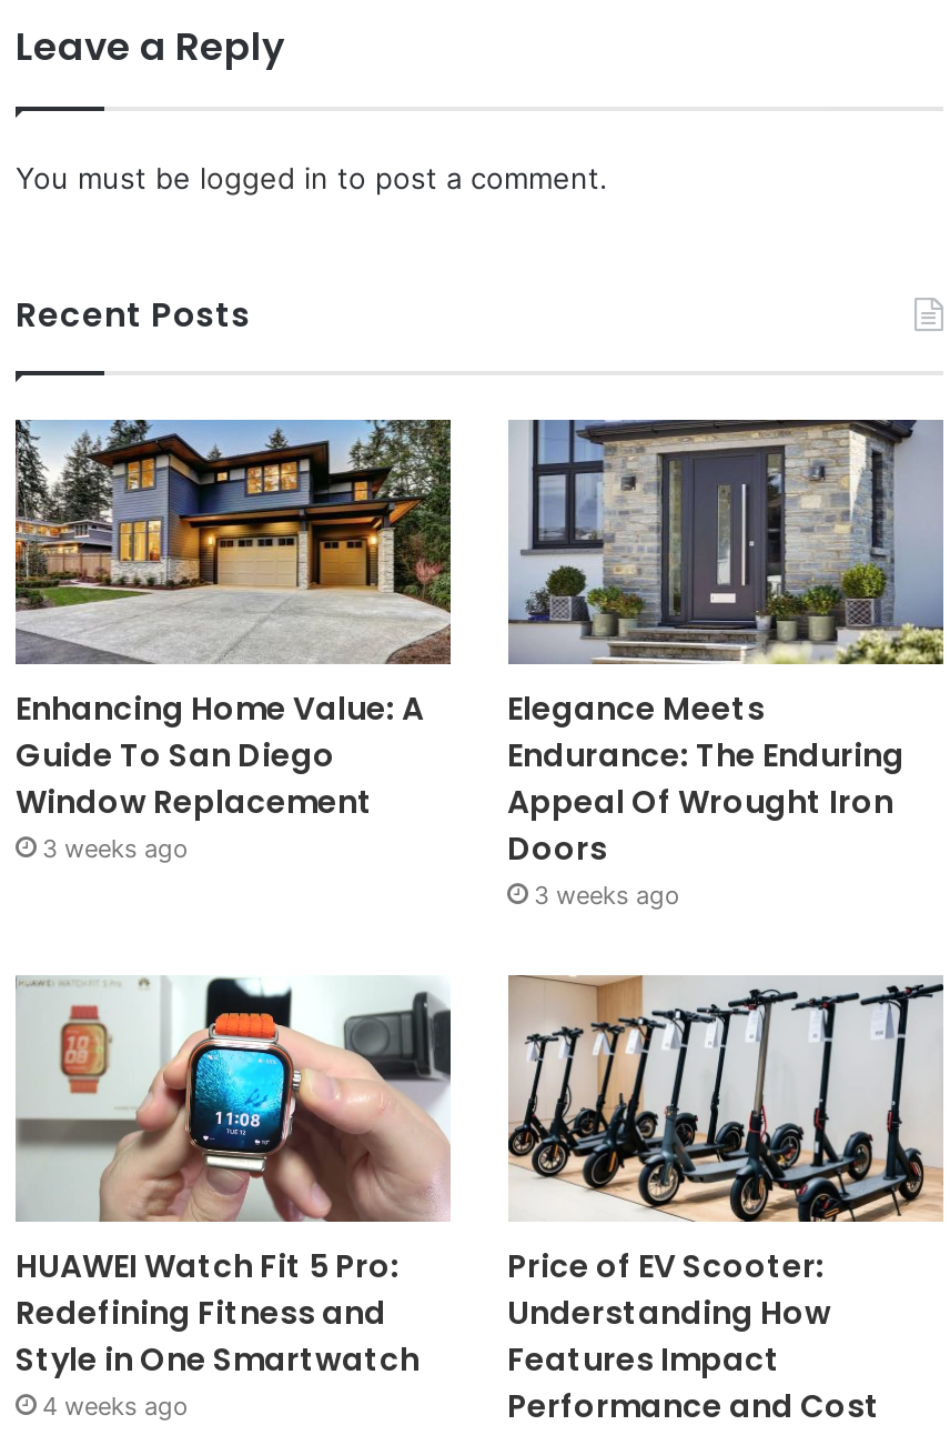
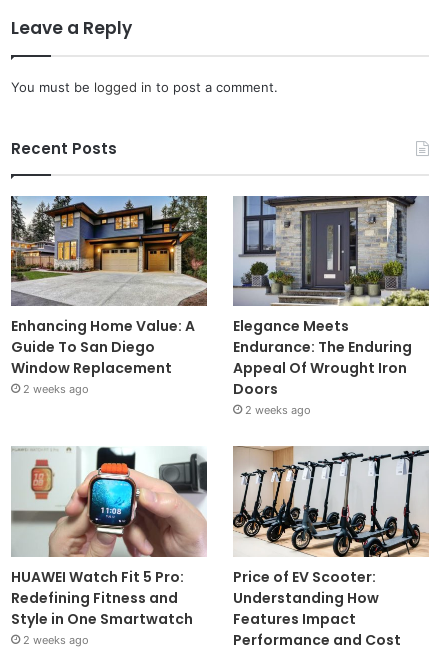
[42,834,189,865] 3 weeks ago -> [23,382,89,396] 2 weeks ago
[534,880,680,911] 3 weeks ago -> [244,403,310,417] 2 weeks ago
[42,1390,189,1421] 4 weeks ago -> [23,633,89,647] 2 weeks ago

